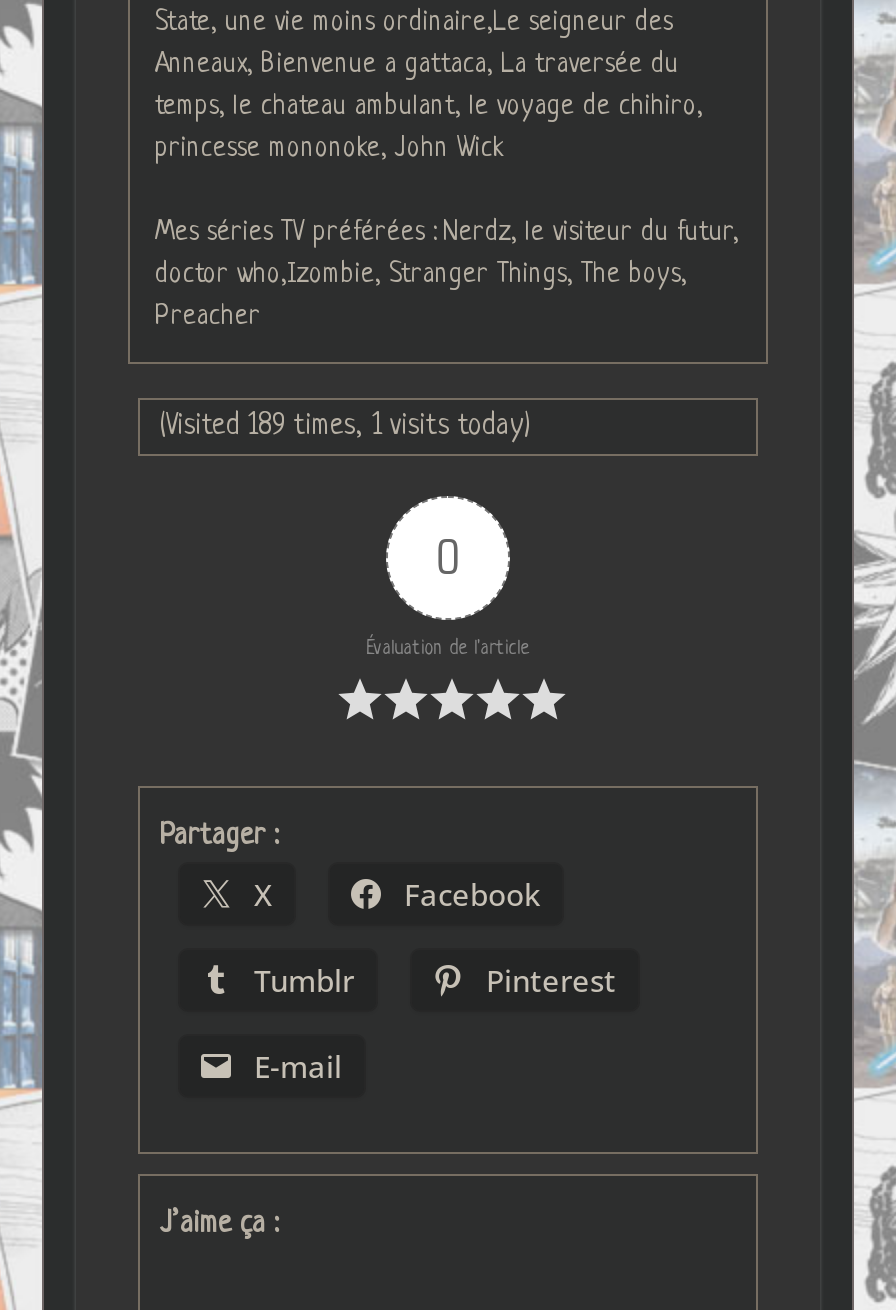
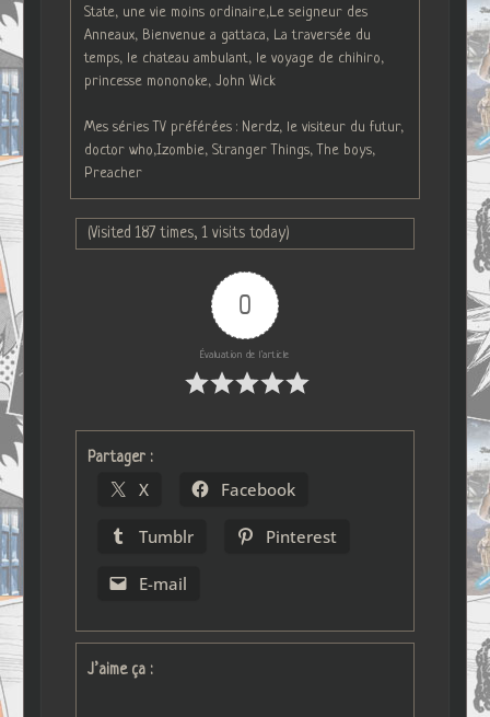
[160,410,532,442] (Visited 189 times, 1 visits today) -> [87,224,290,242] (Visited 187 times, 1 visits today)

